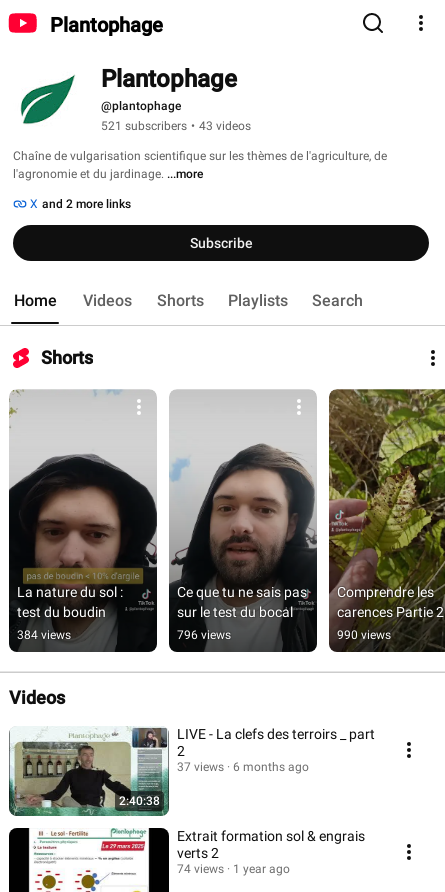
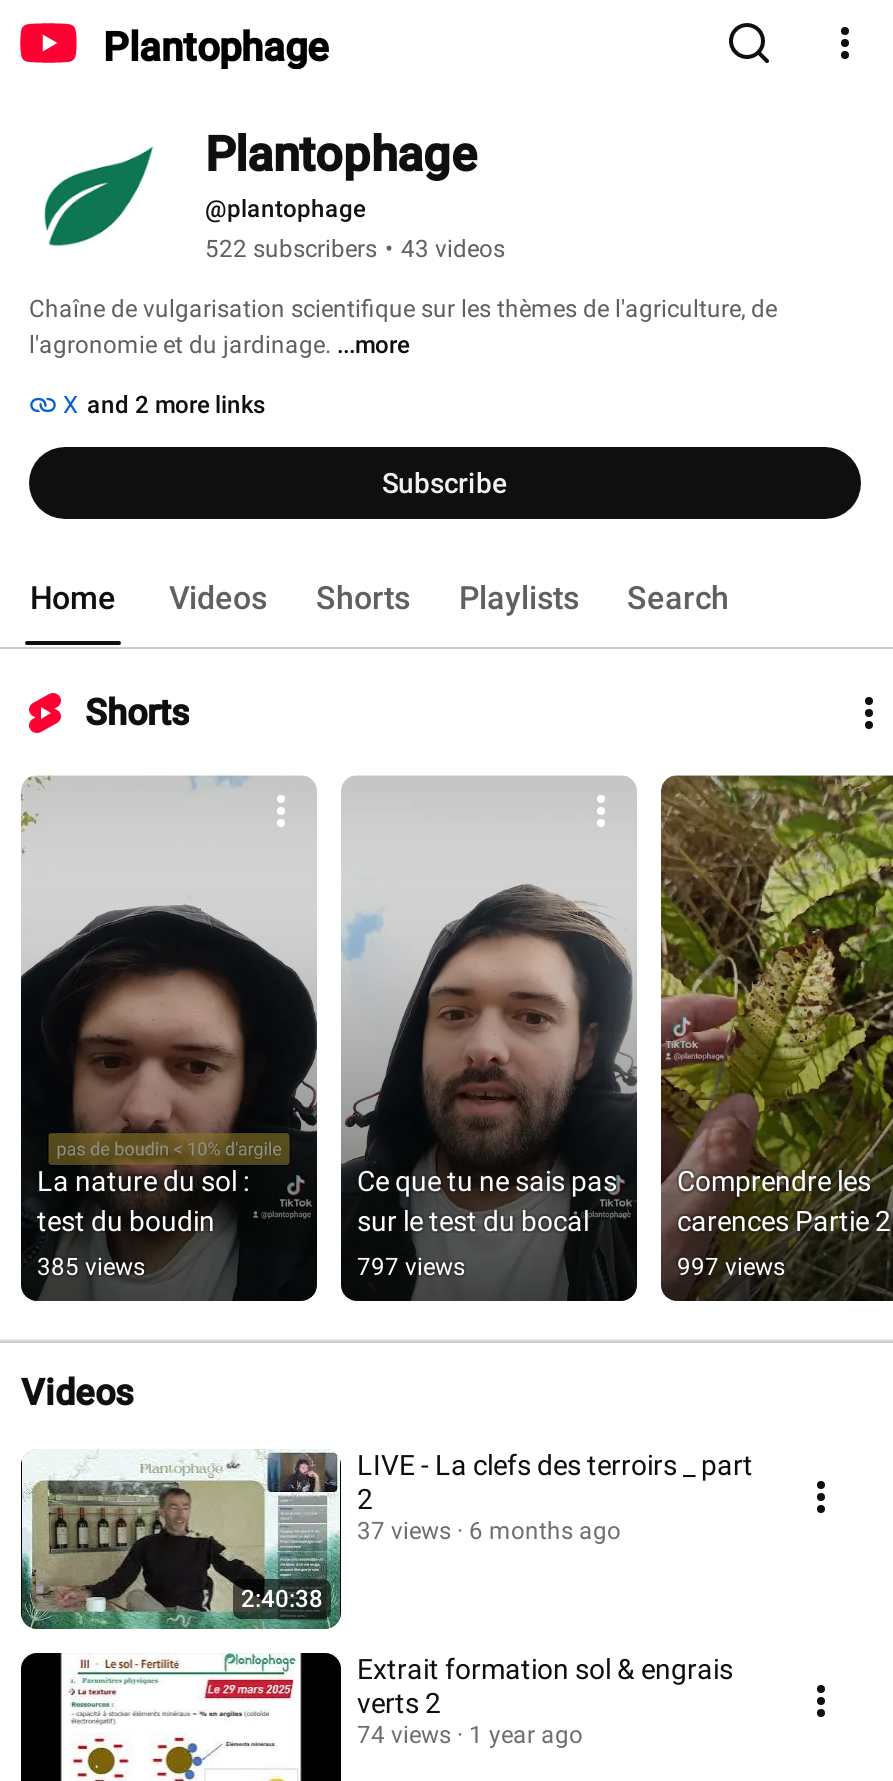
[101,119,251,133] 521 subscribers • 43 videos -> [205,235,505,263] 522 subscribers • 43 videos
[17,628,71,642] 384 views -> [37,1254,145,1282] 385 views
[177,628,231,642] 796 views -> [357,1254,465,1282] 797 views
[337,628,391,642] 990 views -> [677,1254,785,1282] 997 views

